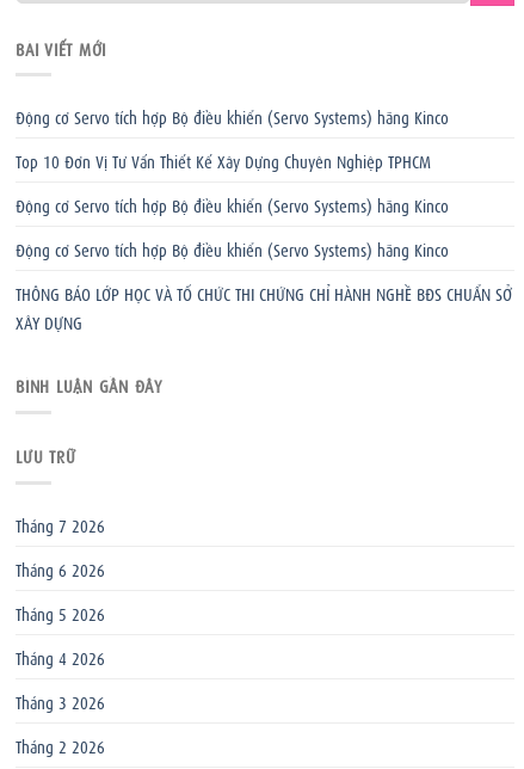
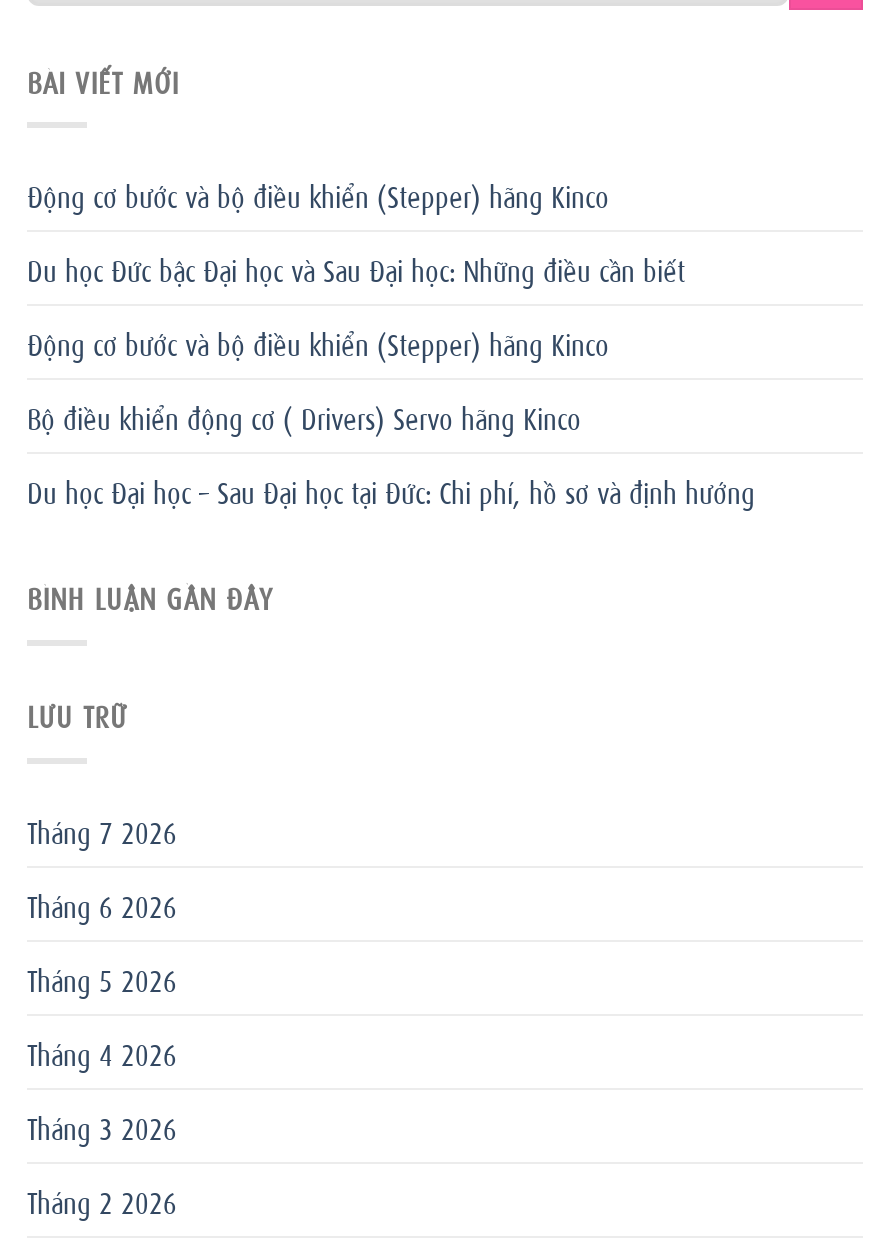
[16,104,449,128] Động cơ Servo tích hợp Bộ điều khiển (Servo Systems) hãng Kinco -> [27,175,609,215] Động cơ bước và bộ điều khiển (Stepper) hãng Kinco
[16,149,431,172] Top 10 Đơn Vị Tư Vấn Thiết Kế Xây Dựng Chuyên Nghiệp TPHCM -> [27,249,685,289] Du học Đức bậc Đại học và Sau Đại học: Những điều cần biết
[16,193,449,217] Động cơ Servo tích hợp Bộ điều khiển (Servo Systems) hãng Kinco -> [27,323,609,363] Động cơ bước và bộ điều khiển (Stepper) hãng Kinco
[16,237,449,261] Động cơ Servo tích hợp Bộ điều khiển (Servo Systems) hãng Kinco -> [27,397,581,437] Bộ điều khiển động cơ ( Drivers) Servo hãng Kinco
[16,281,512,334] THÔNG BÁO LỚP HỌC VÀ TỔ CHỨC THI CHỨNG CHỈ HÀNH NGHỀ BĐS CHUẨN SỞ | XÂY DỰNG -> [27,471,755,511] Du học Đại học – Sau Đại học tại Đức: Chi phí, hồ sơ và định hướng

